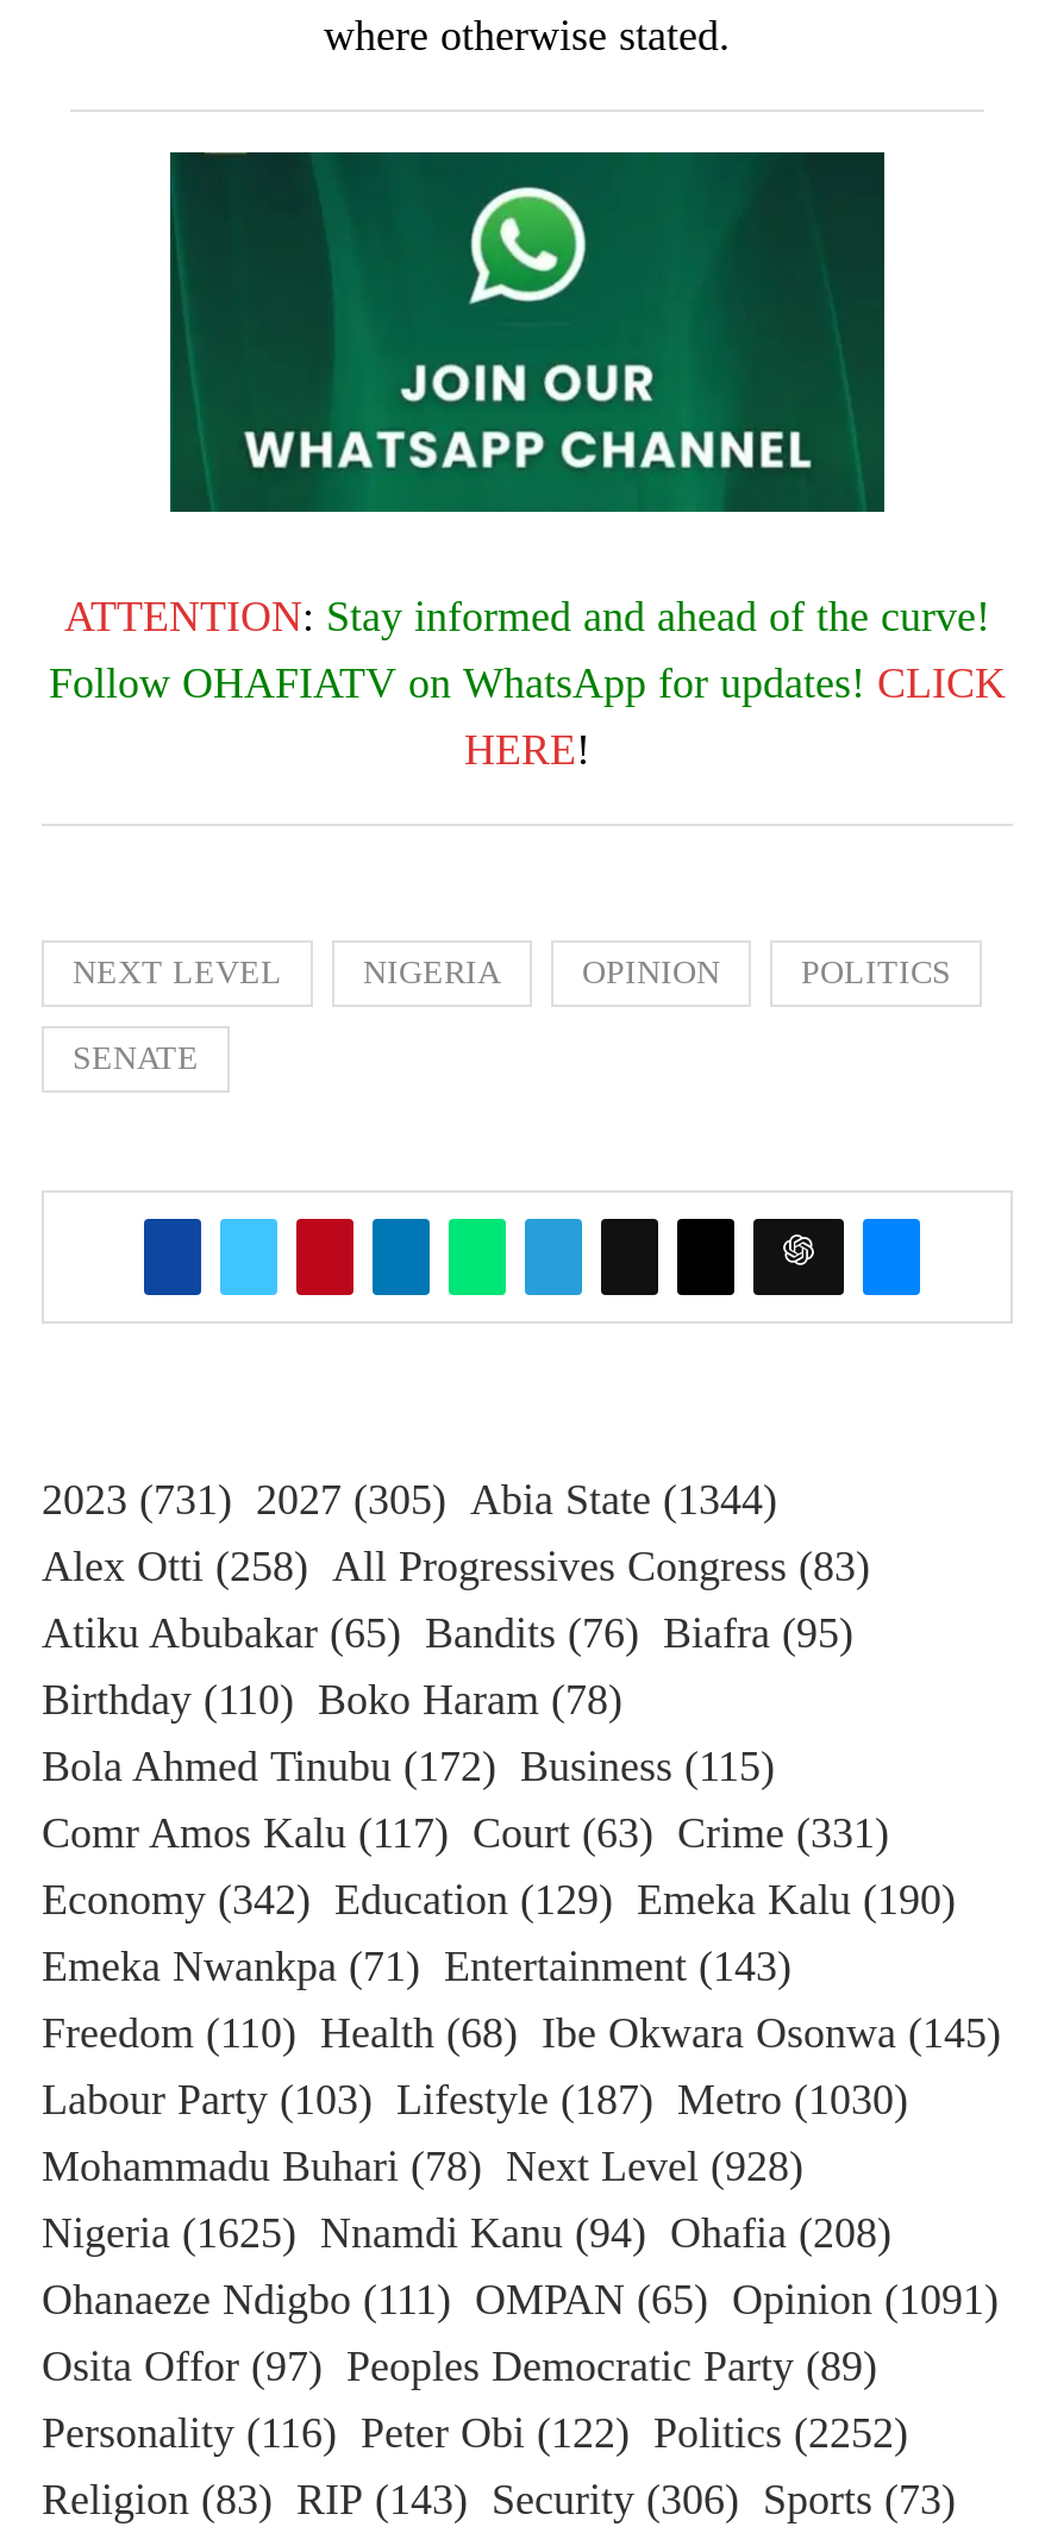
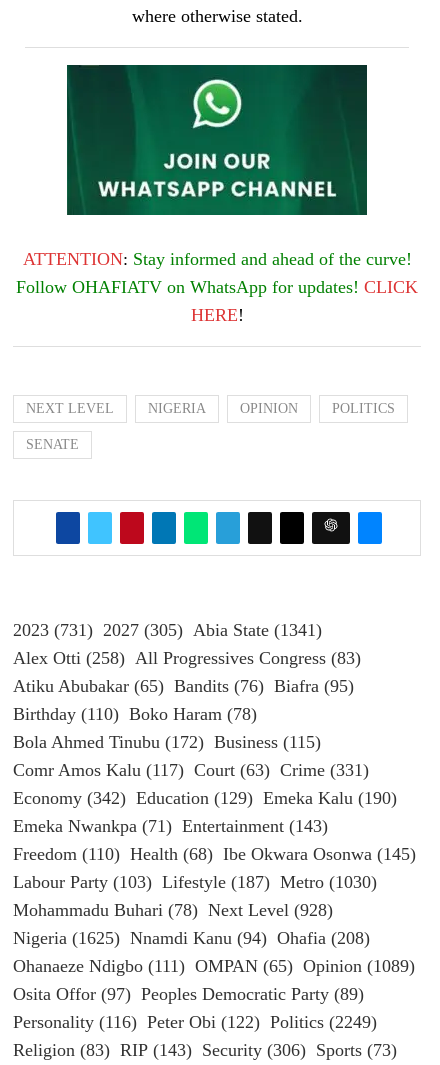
[42,1475,777,1523] 2023 (731) 2027 (305) Abia State (1344) -> [13,620,322,640] 2023 (731) 2027 (305) Abia State (1341)
[42,2275,999,2323] Ohanaeze Ndigbo (111) OMPAN (65) Opinion (1091) -> [13,956,415,976] Ohanaeze Ndigbo (111) OMPAN (65) Opinion (1089)
[42,2408,908,2456] Personality (116) Peter Obi (122) Politics (2252) -> [13,1012,377,1032] Personality (116) Peter Obi (122) Politics (2249)

